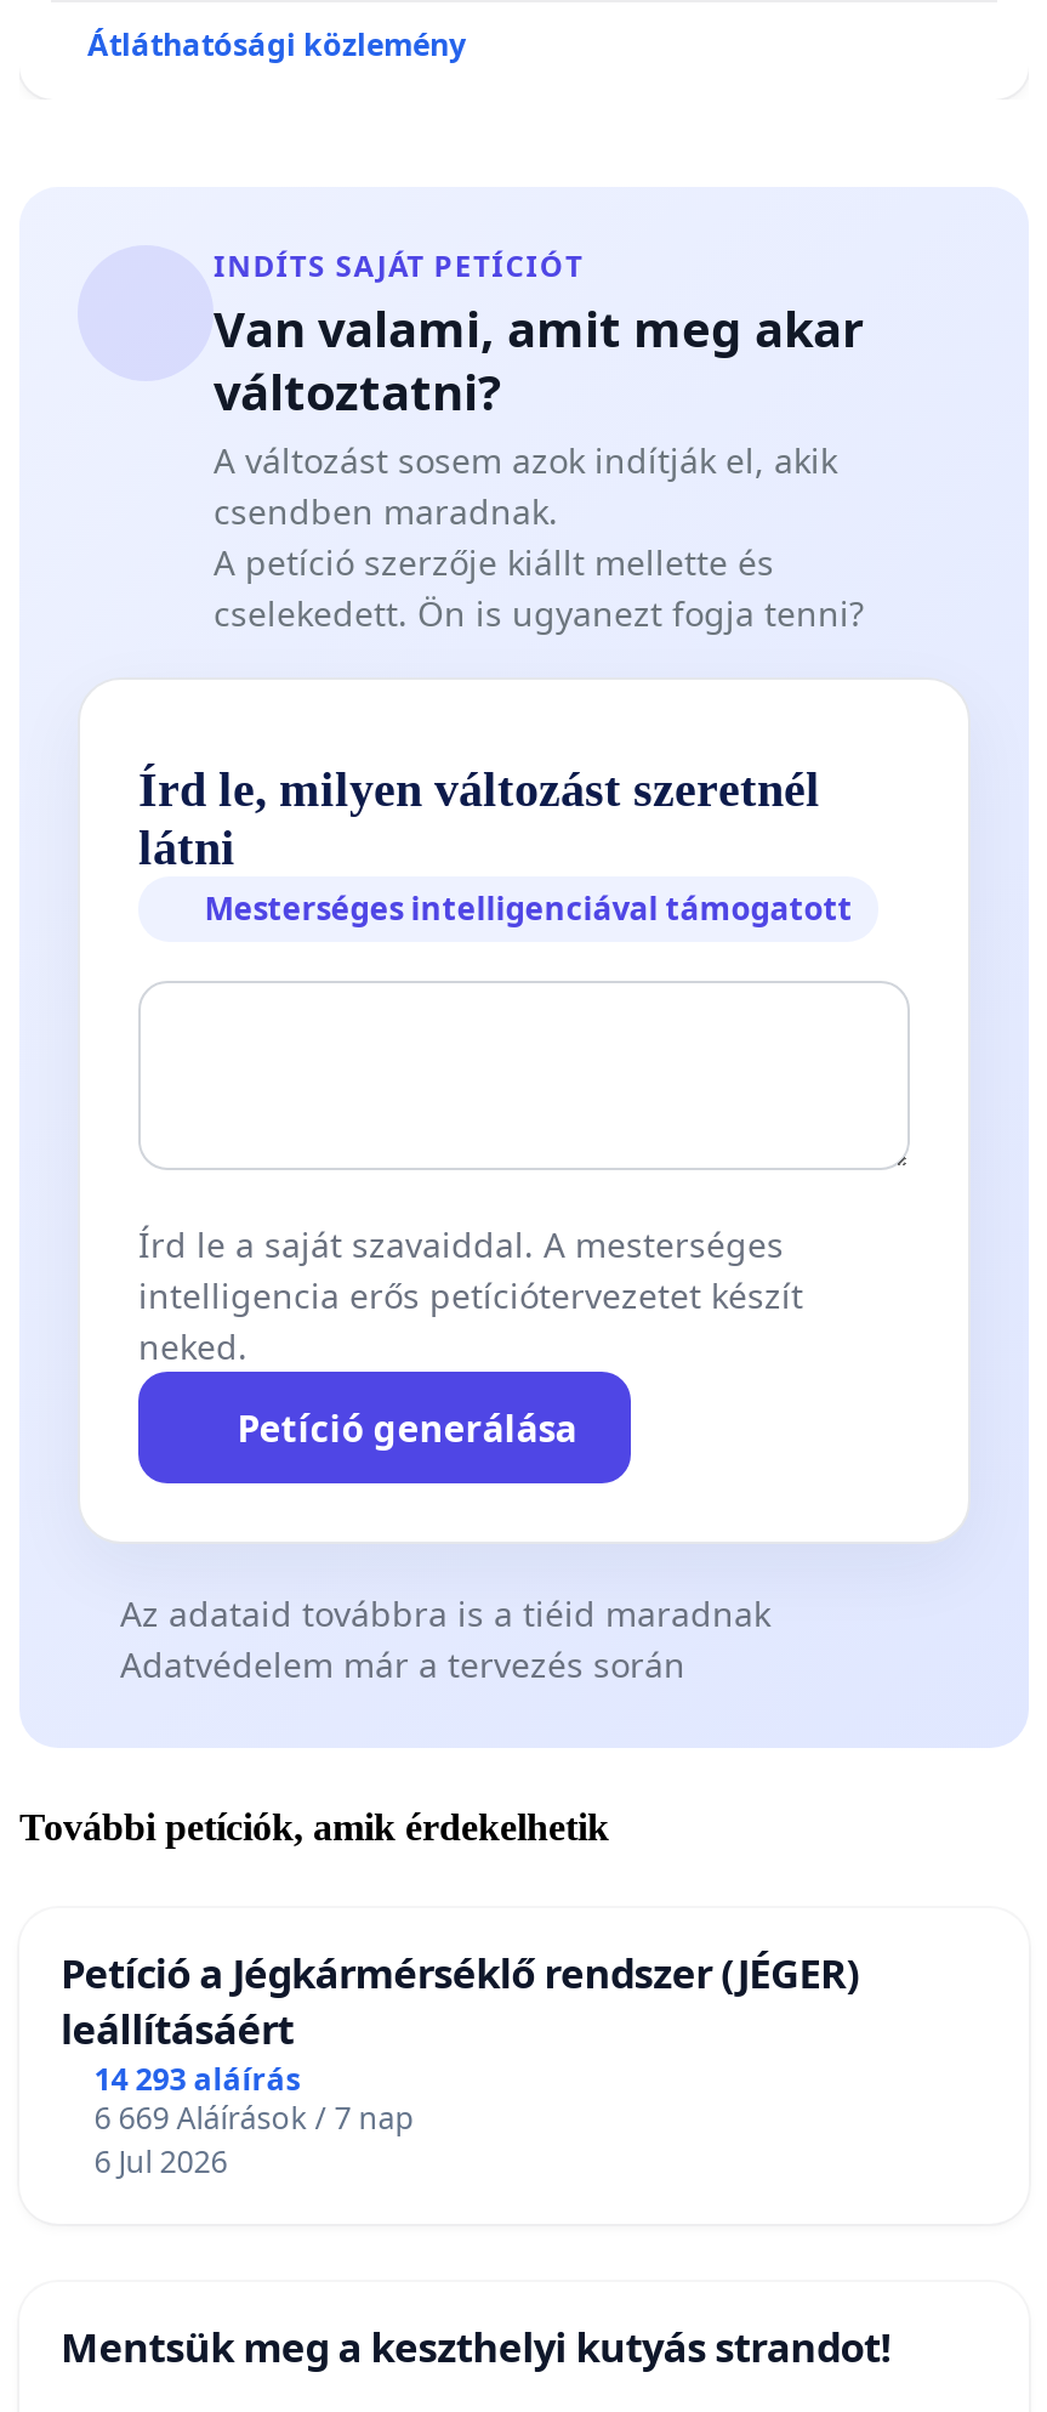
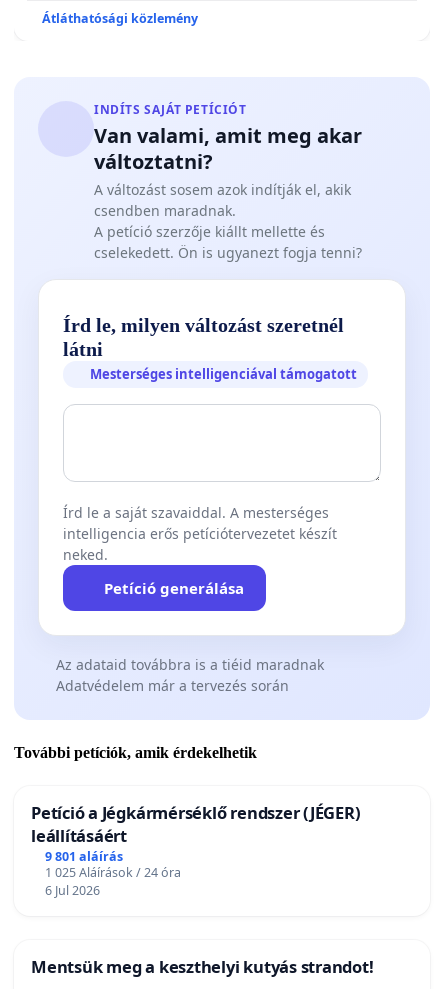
[94,2059,300,2100] 14 293 aláírás -> [45,848,123,865] 9 801 aláírás
[94,2098,414,2139] 6 669 Aláírások / 7 nap -> [45,864,181,881] 1 025 Aláírások / 24 óra

